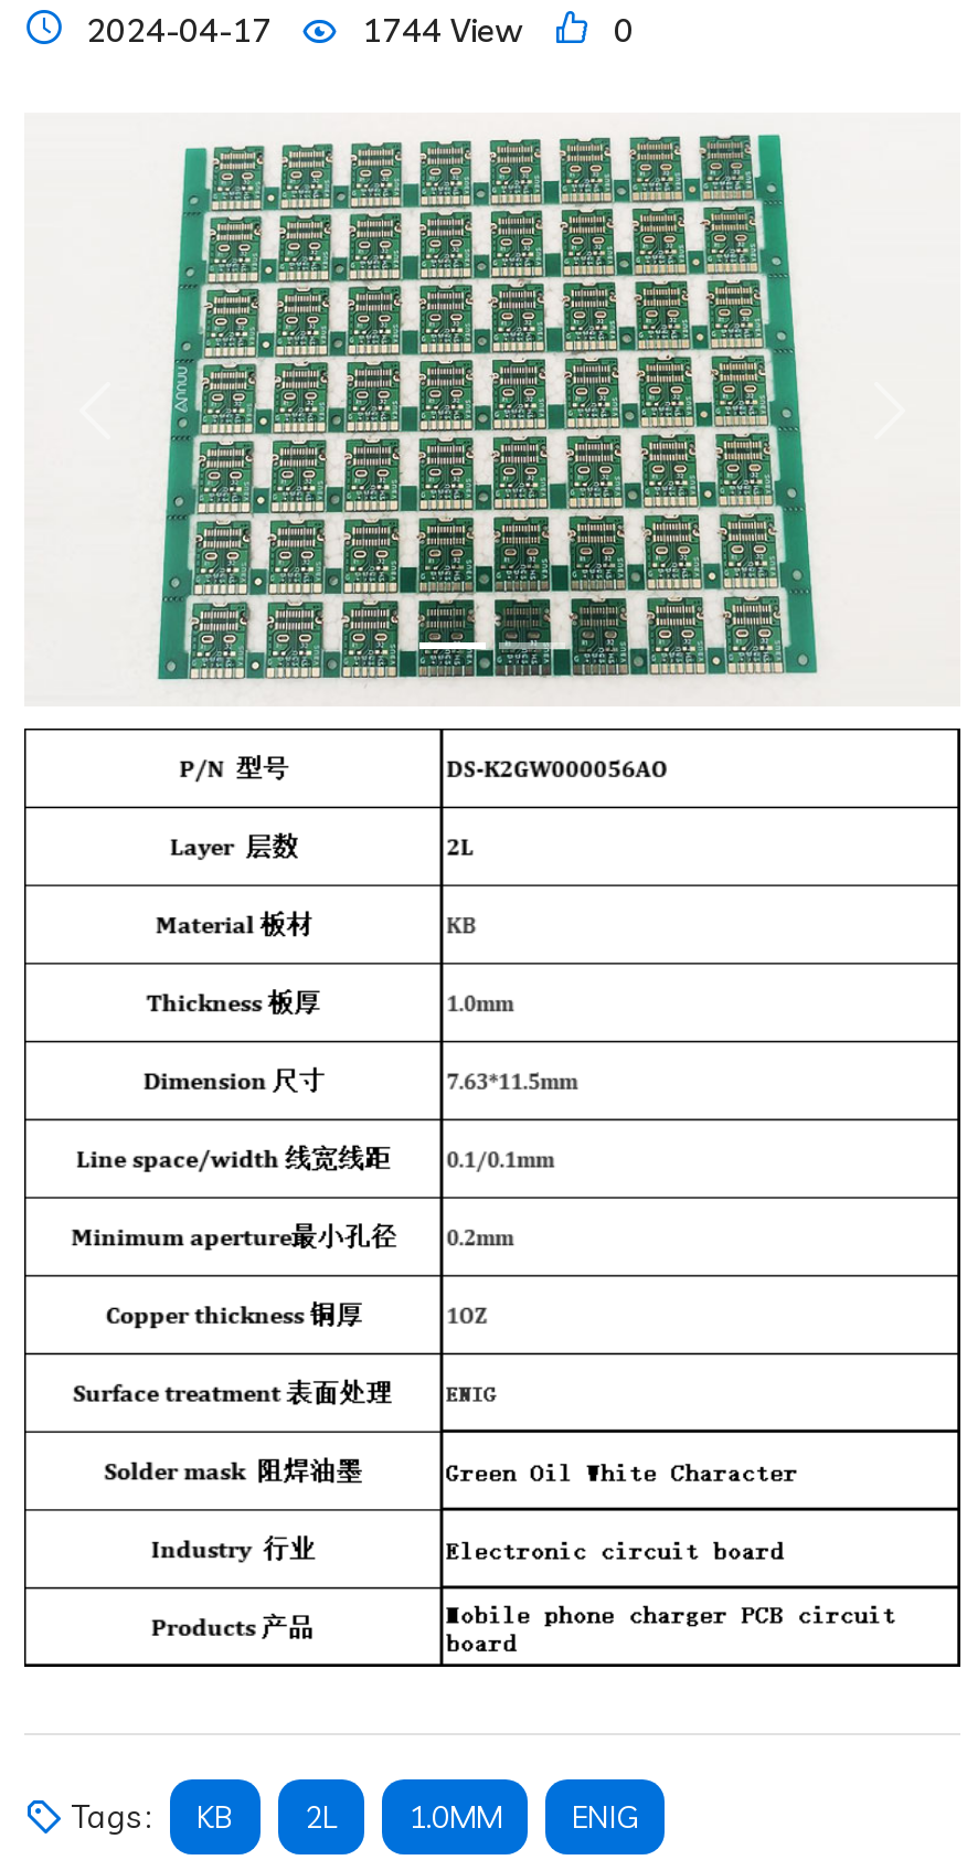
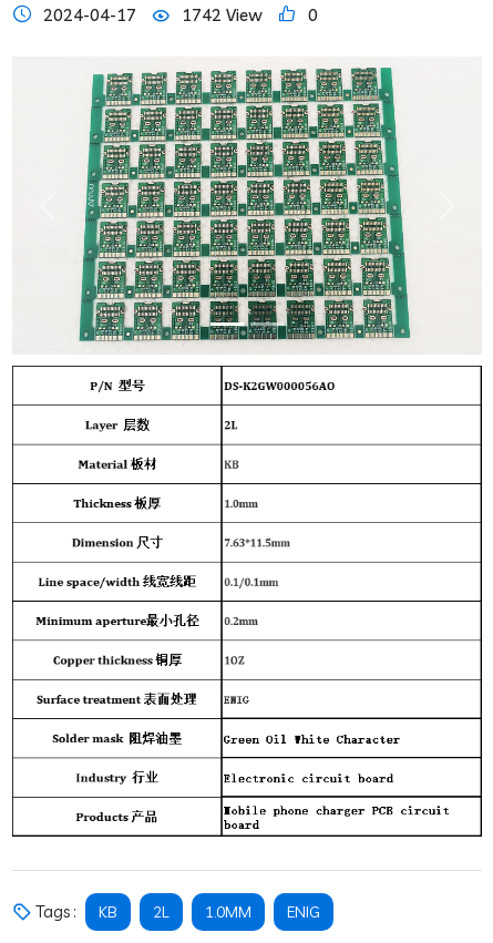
[362,9,523,51] 1744 View -> [182,4,263,25] 1742 View

